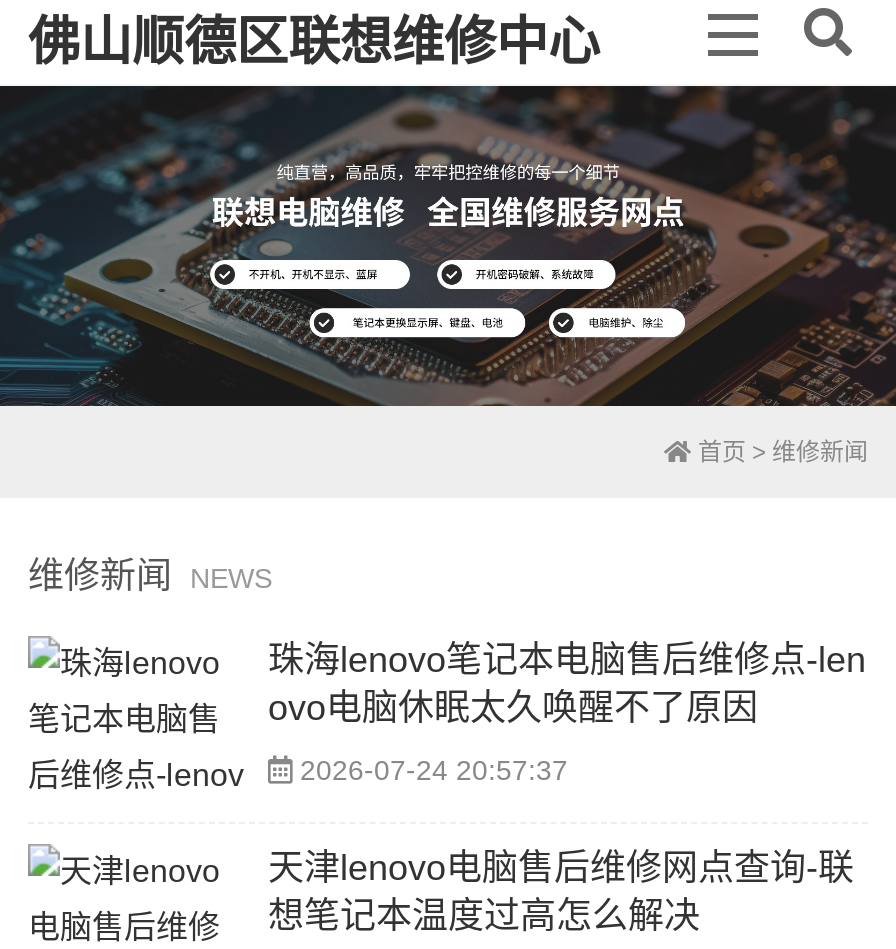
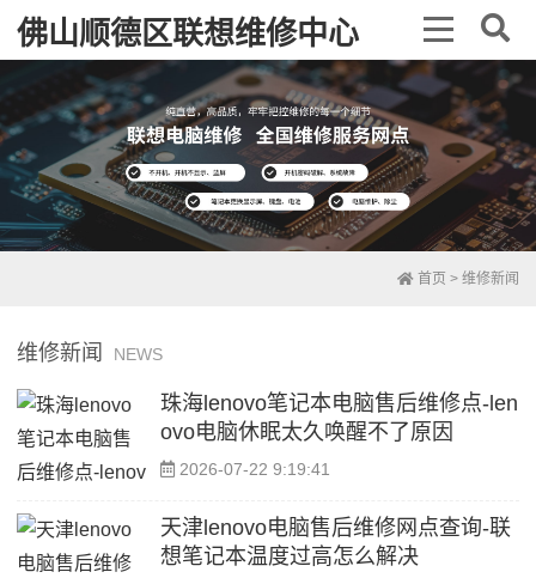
[292,755,568,787] 2026-07-24 20:57:37 -> [175,460,330,479] 2026-07-22 9:19:41

